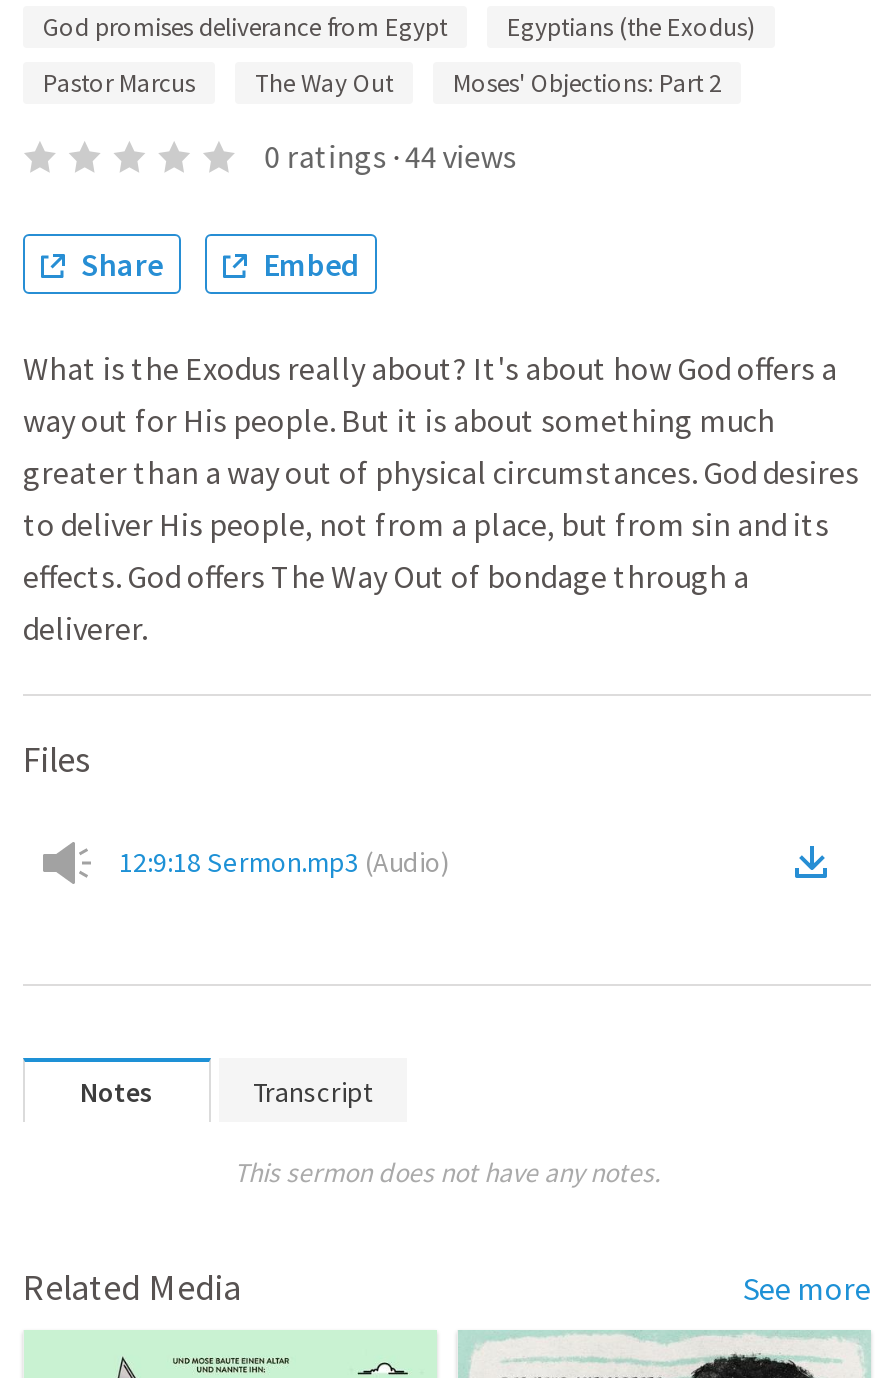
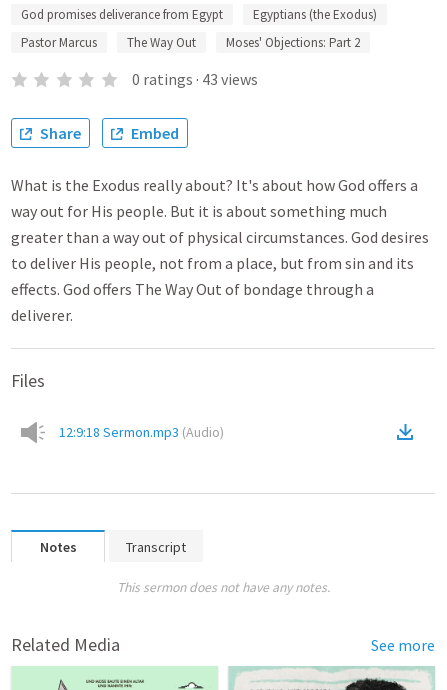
[264,136,516,176] 0 ratings · 44 views -> [132,69,258,89] 0 ratings · 43 views

